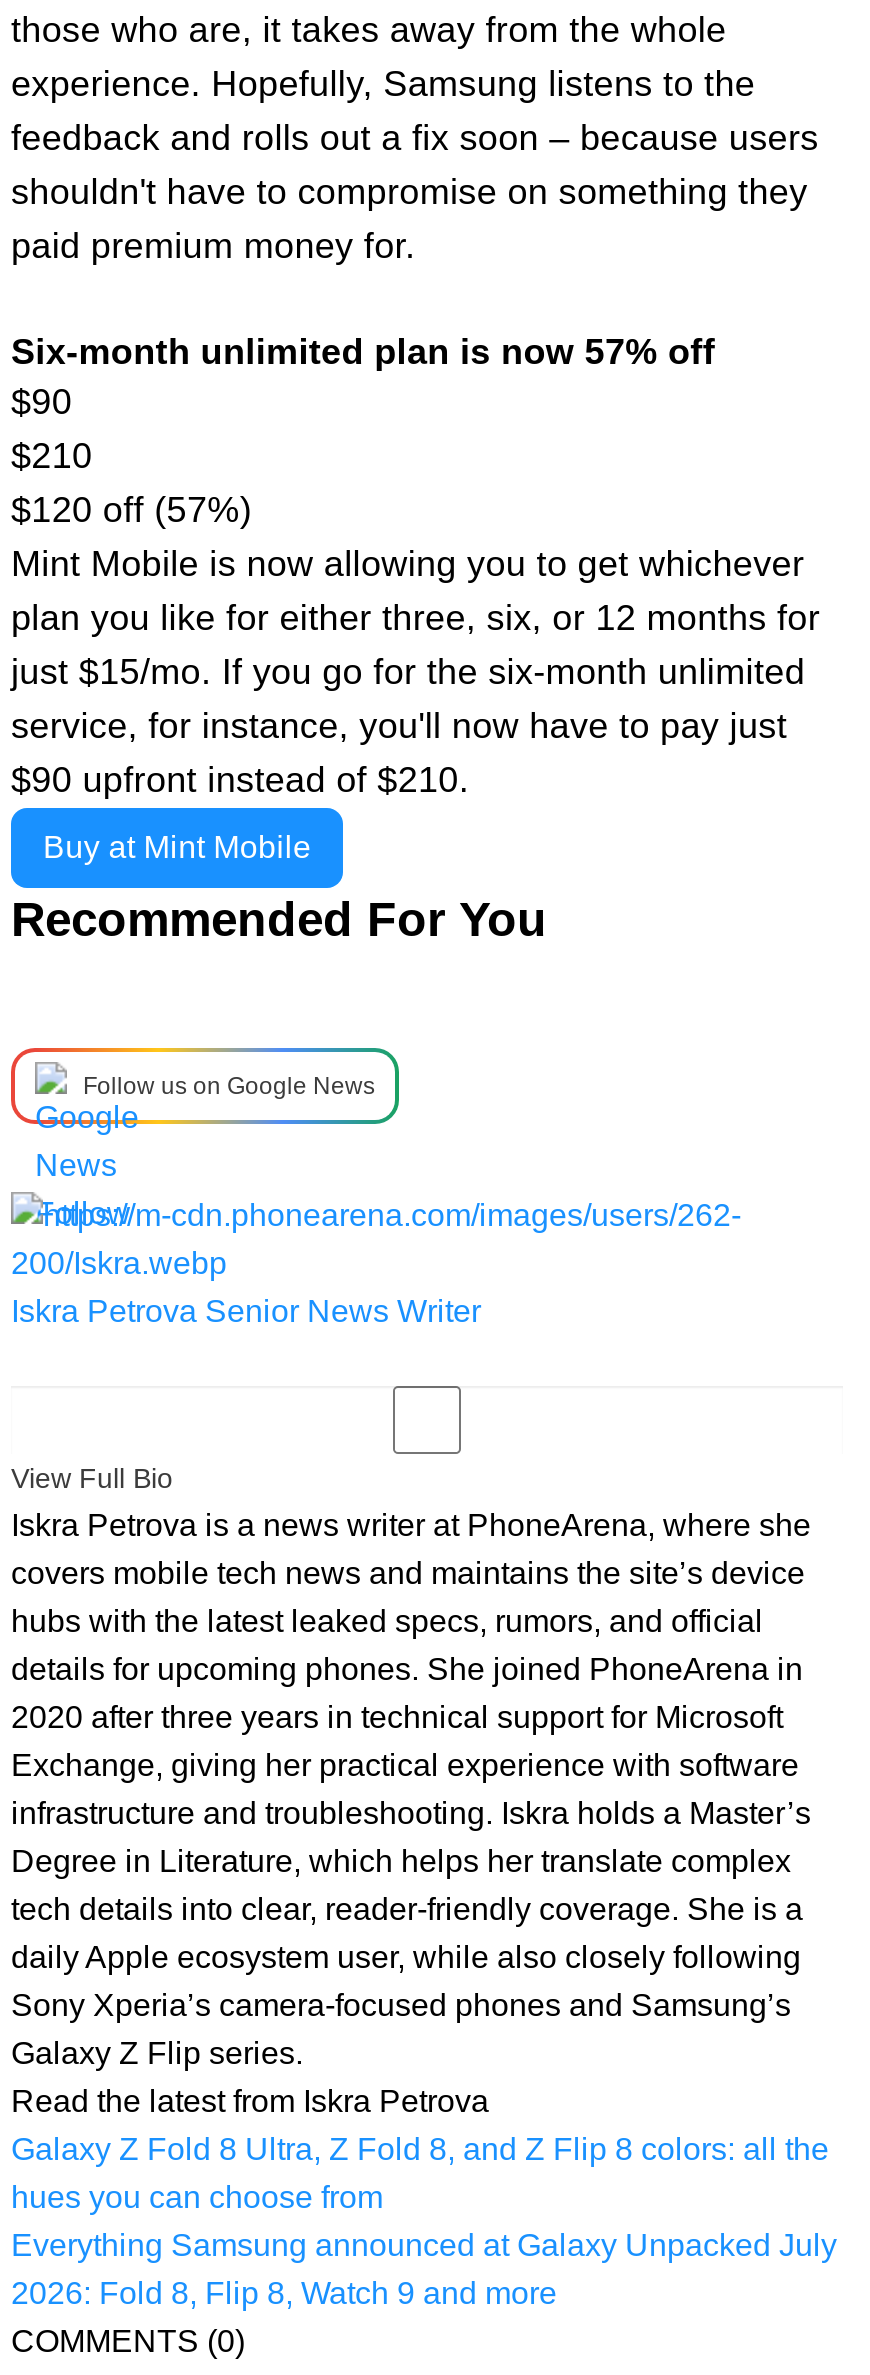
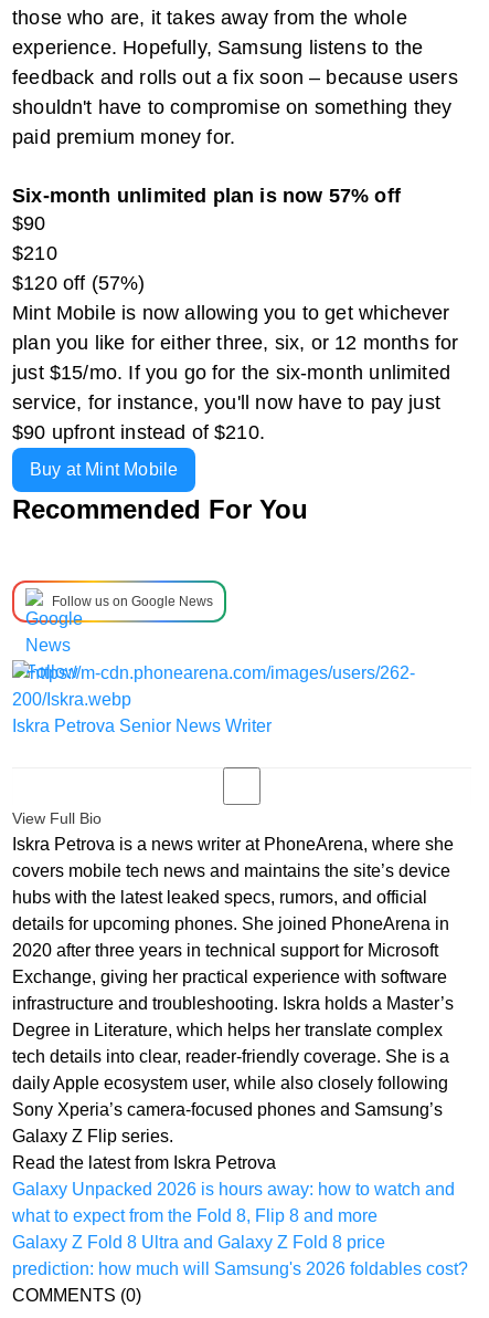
[11,2132,837,2310] Galaxy Z Fold 8 Ultra, Z Fold 8, and Z Flip 8 colors: all the | hues you can choose from | Everything Samsung announced at Galaxy Unpacked July | 2026: Fold 8, Flip 8, Watch 9 and more -> [12,1180,468,1278] Galaxy Unpacked 2026 is hours away: how to watch and | what to expect from the Fold 8, Flip 8 and more | Galaxy Z Fold 8 Ultra and Galaxy Z Fold 8 price | prediction: how much will Samsung's 2026 foldables cost?

